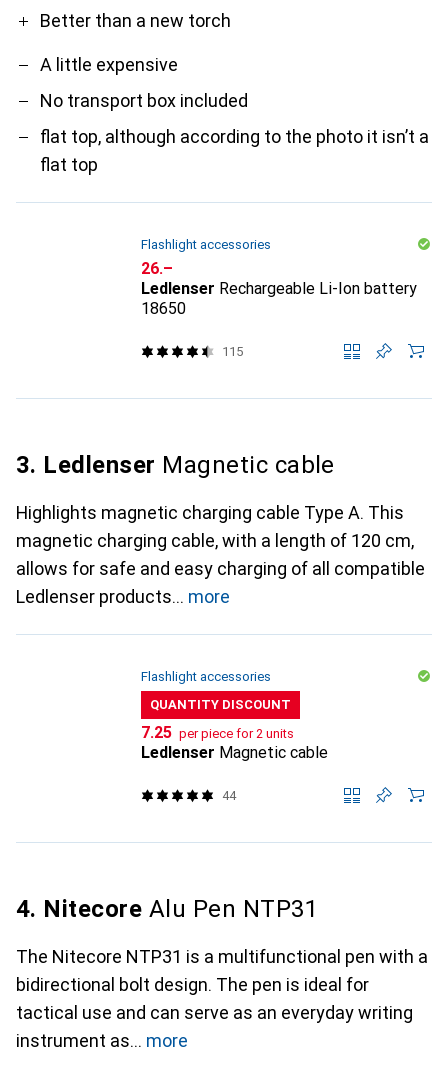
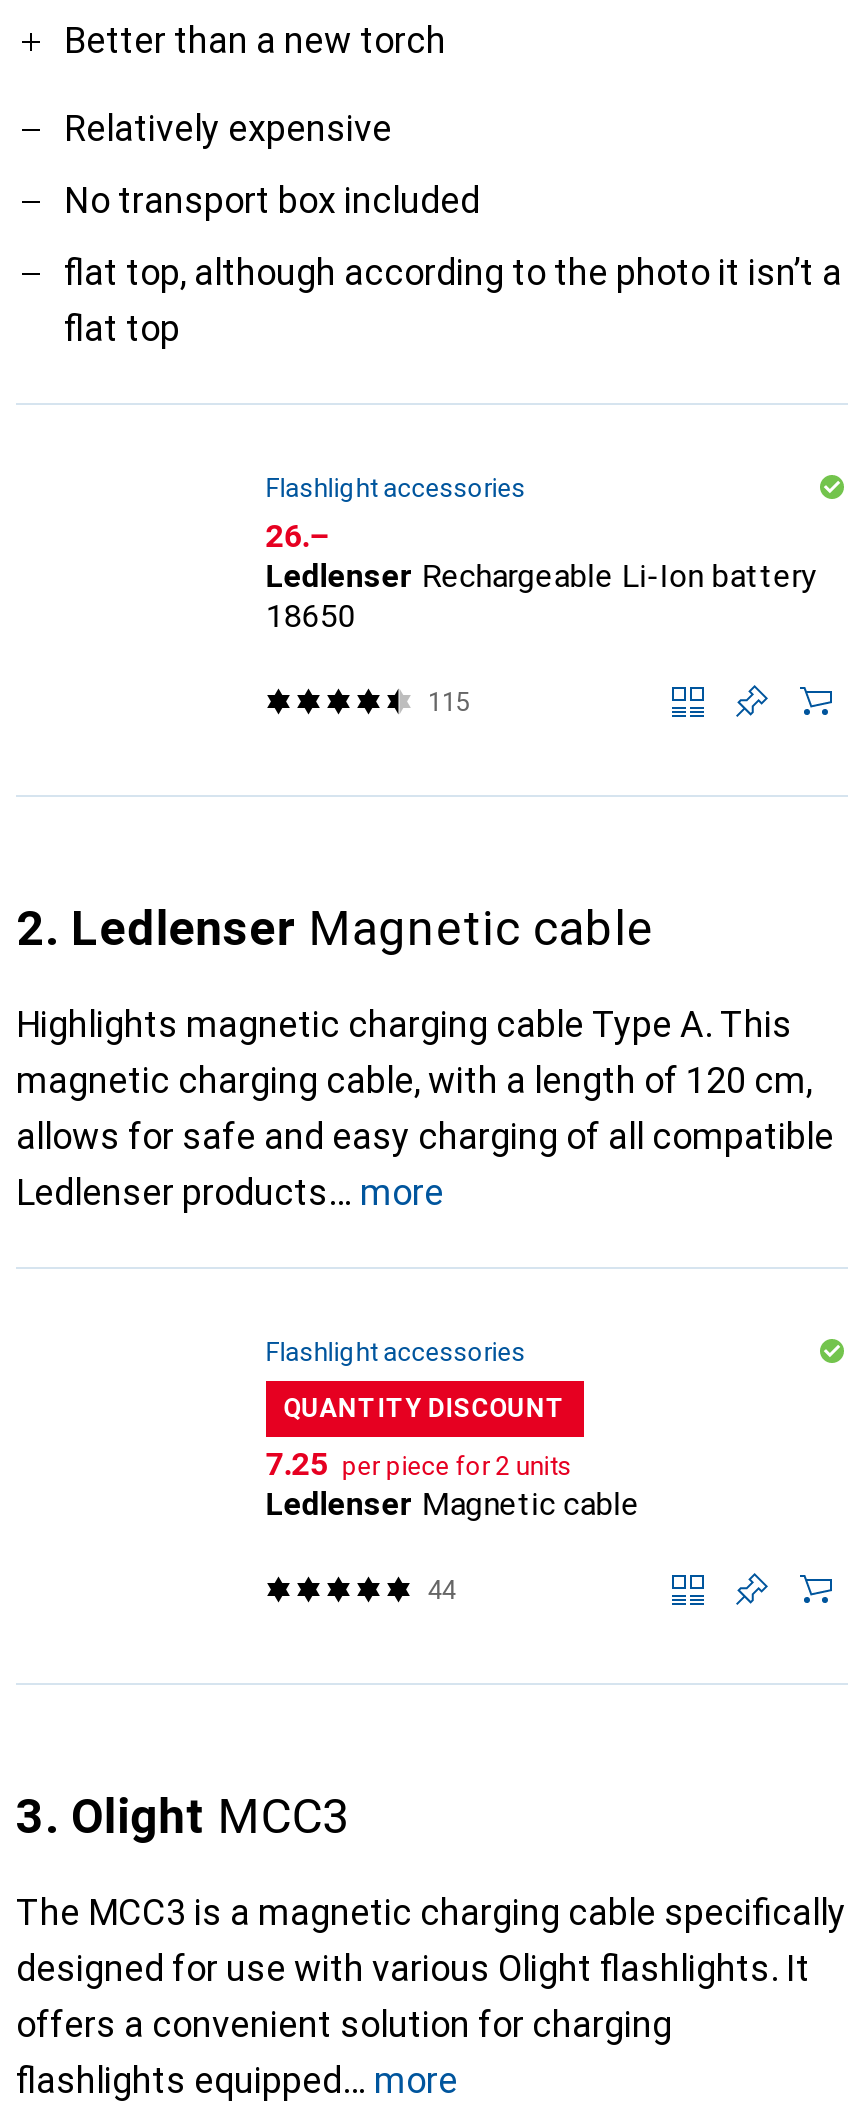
[40,54,178,75] A little expensive -> [64,107,392,149] Relatively expensive
[16,451,335,479] 3. Ledlenser Magnetic cable -> [16,901,654,957] 2. Ledlenser Magnetic cable
[16,895,318,923] 4. Nitecore Alu Pen NTP31 -> [16,1789,349,1845] 3. Olight MCC3
[16,946,428,1051] The Nitecore NTP31 is a multifunctional pen with a | bidirectional bolt design. The pen is ideal for | tactical use and can serve as an everyday writing | instrument as -> [16,1891,846,2101] The MCC3 is a magnetic charging cable specifically | designed for use with various Olight flashlights. It | offers a convenient solution for charging | flashlights equipped

